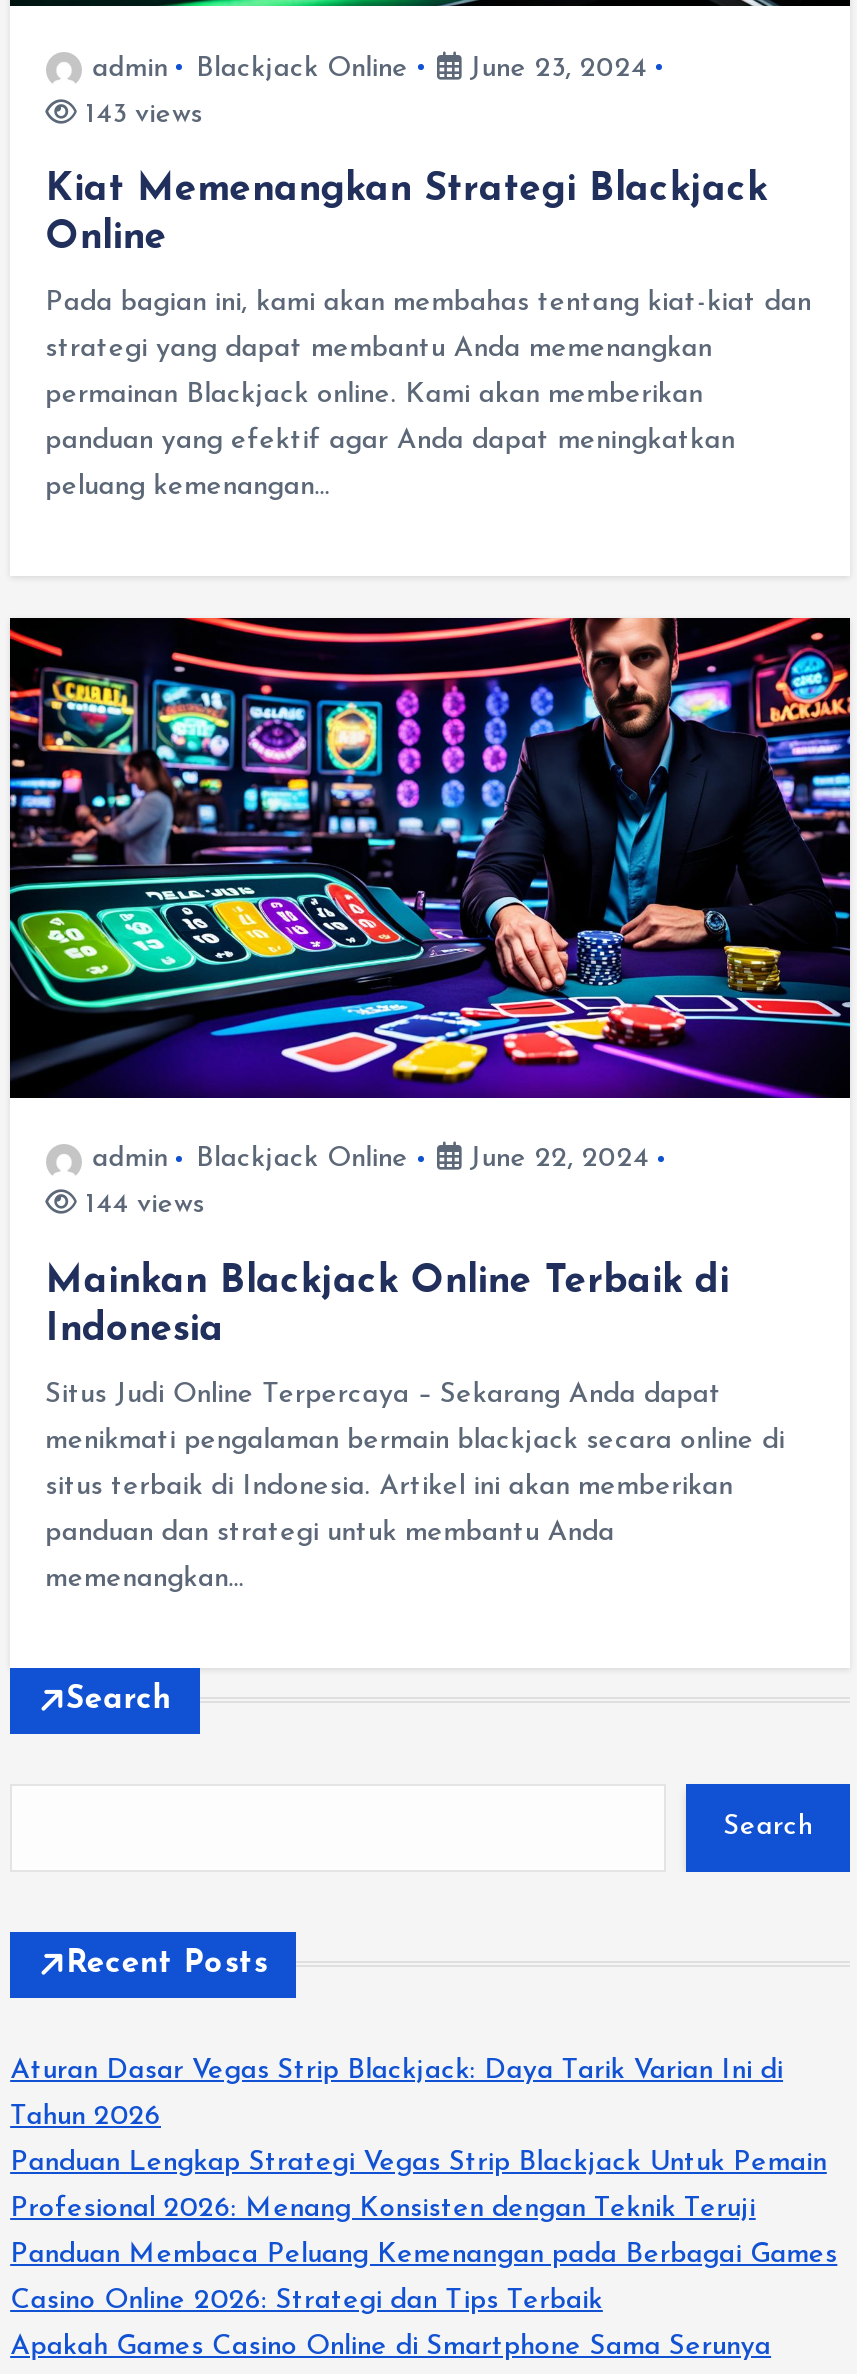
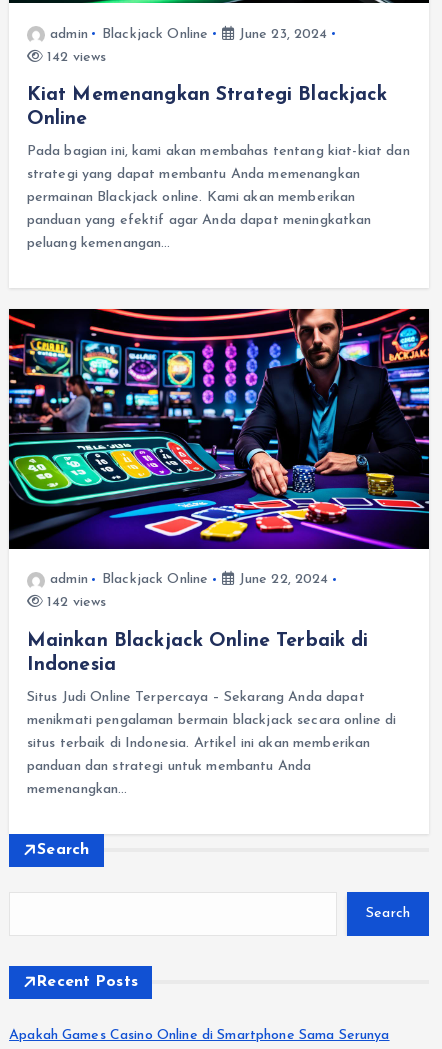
[78,99,202,129] 143 views -> [43,50,106,65] 142 views
[78,1191,204,1221] 144 views -> [43,595,106,610] 142 views
[10,2056,837,2316] Aturan Dasar Vegas Strip Blackjack: Daya Tarik Varian Ini di | Tahun 2026 | Panduan Lengkap Strategi Vegas Strip Blackjack Untuk Pemain | Profesional 2026: Menang Konsisten dengan Teknik Teruji | Panduan Membaca Peluang Kemenangan pada Berbagai Games | Casino Online 2026: Strategi dan Tips Terbaik -> none

